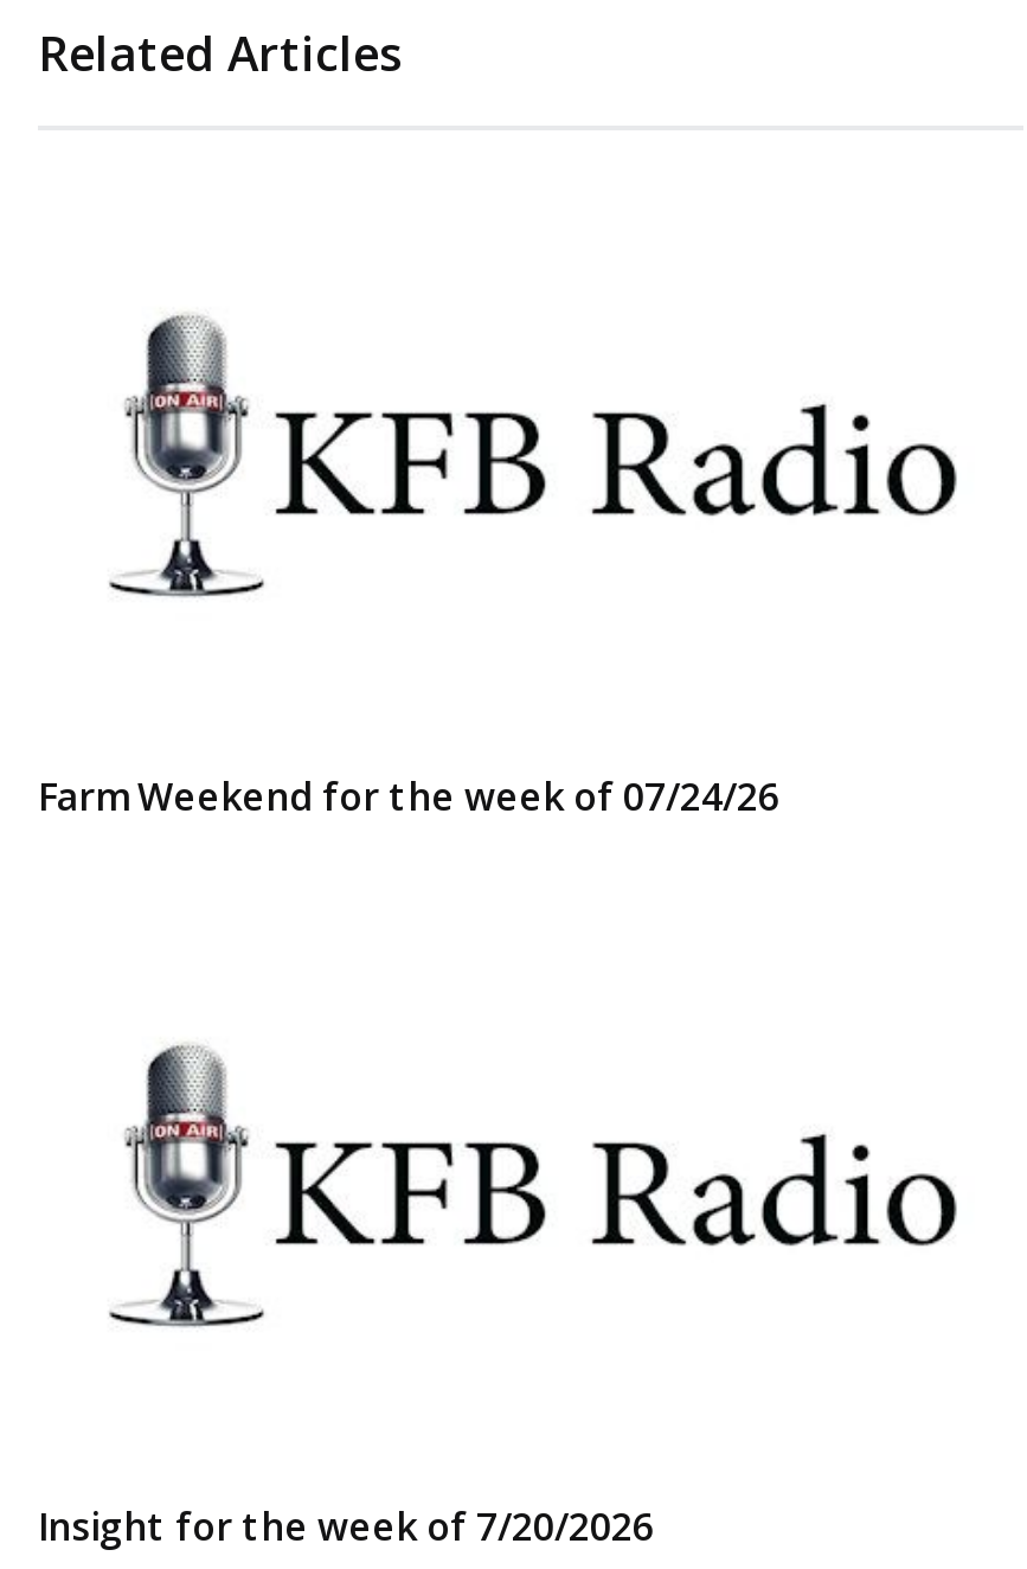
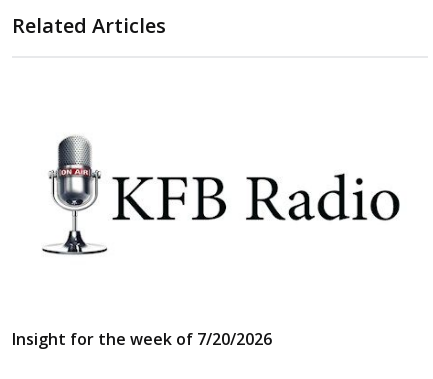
[38,771,779,823] Farm Weekend for the week of 07/24/26 -> none

